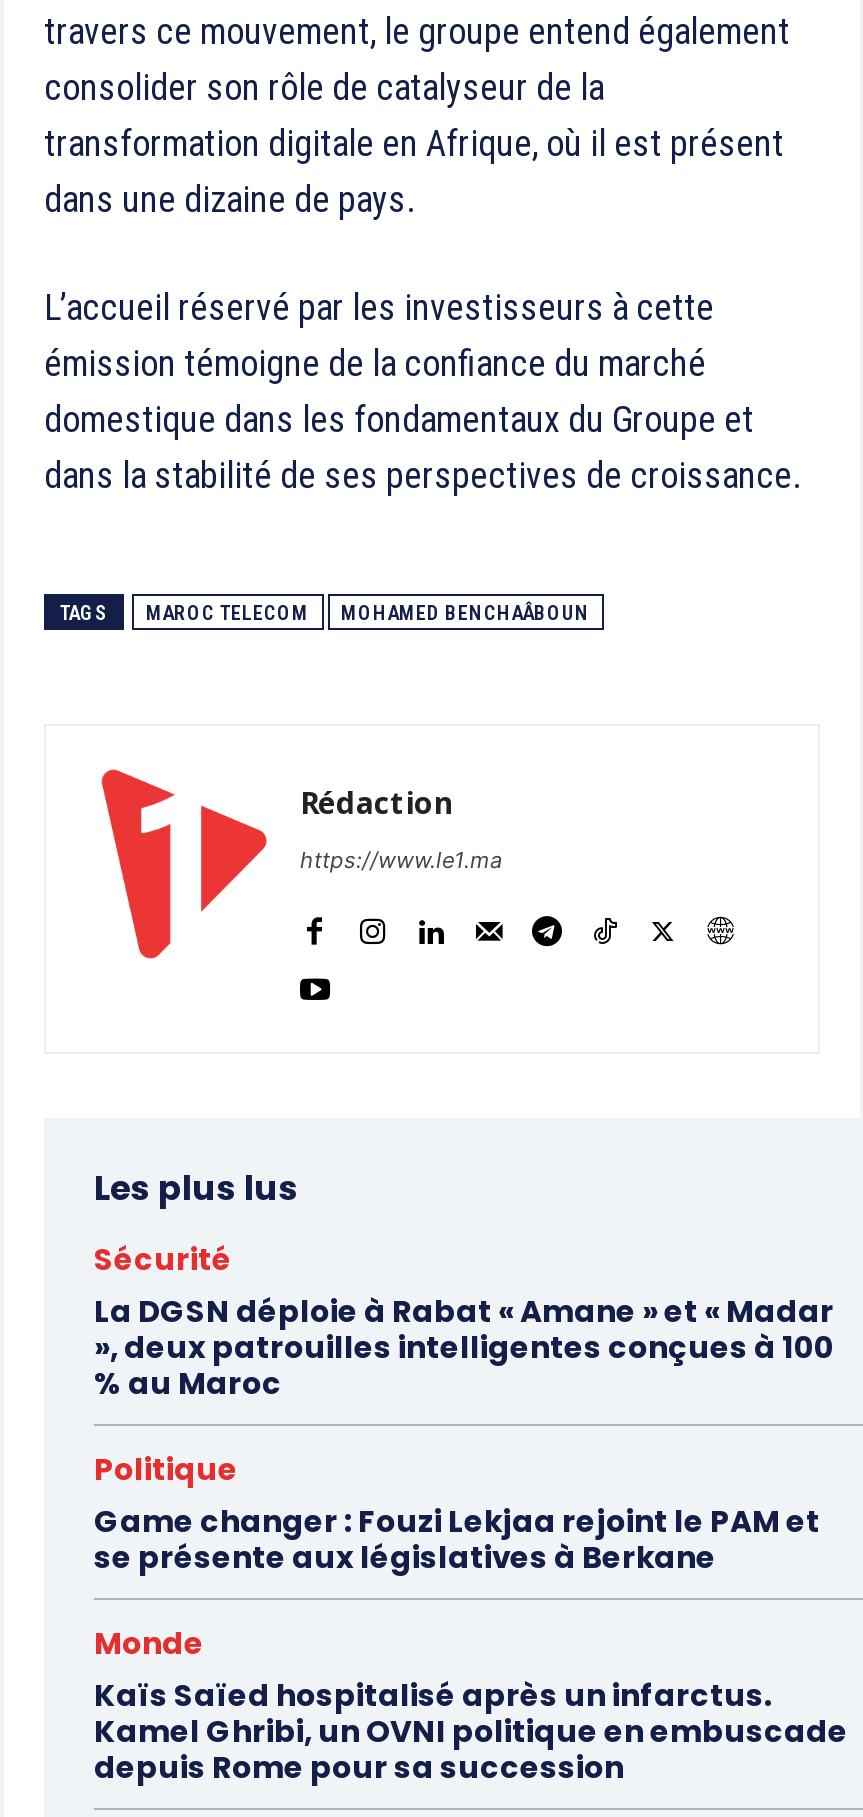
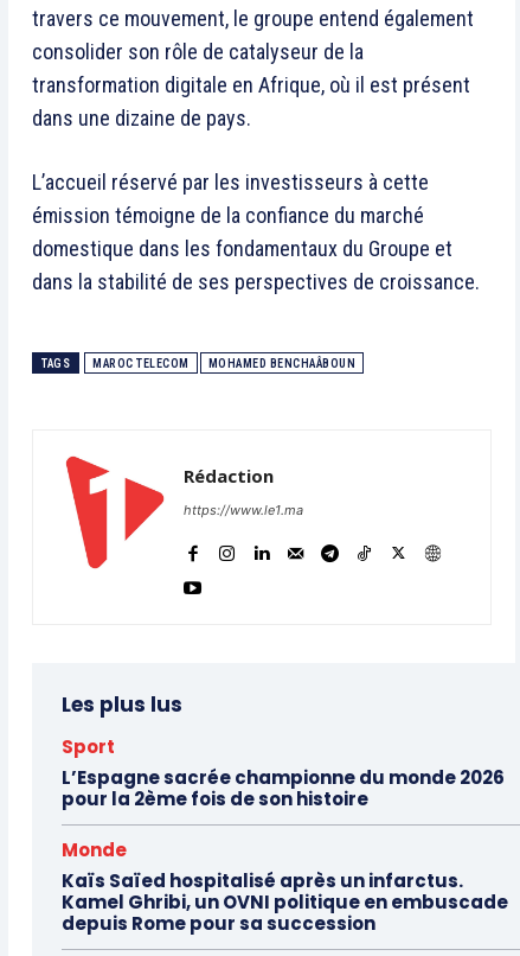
[94,1238,834,1578] Sécurité | La DGSN déploie à Rabat « Amane » et « Madar | », deux patrouilles intelligentes conçues à 100 | % au Maroc | Politique | Game changer : Fouzi Lekjaa rejoint le PAM et | se présente aux législatives à Berkane -> [62,735,505,812] Sport | L’Espagne sacrée championne du monde 2026 | pour la 2ème fois de son histoire

